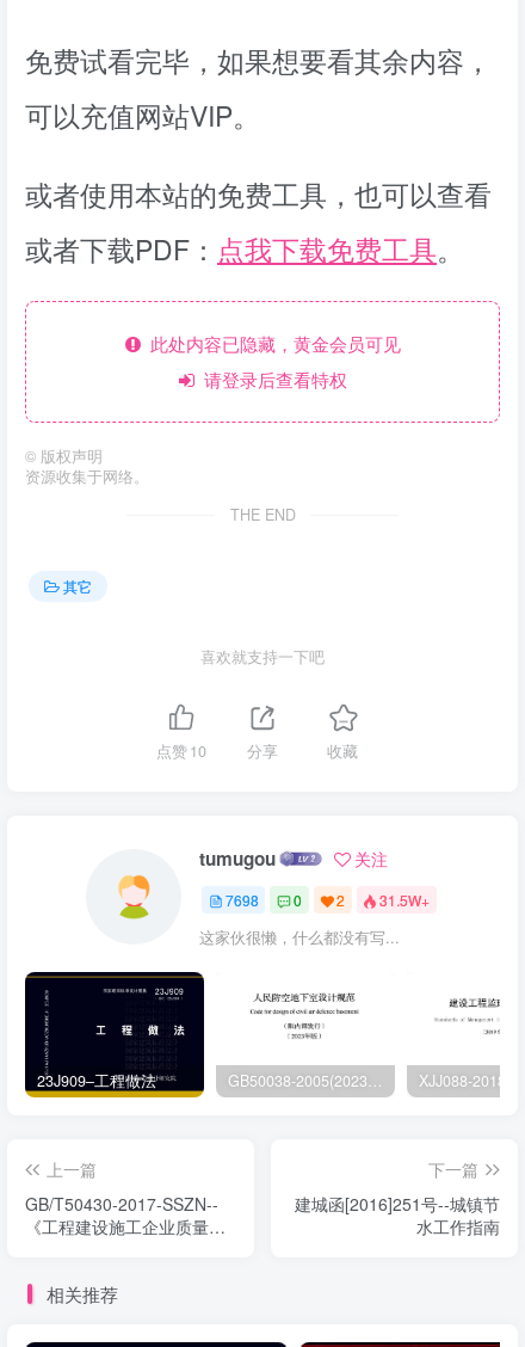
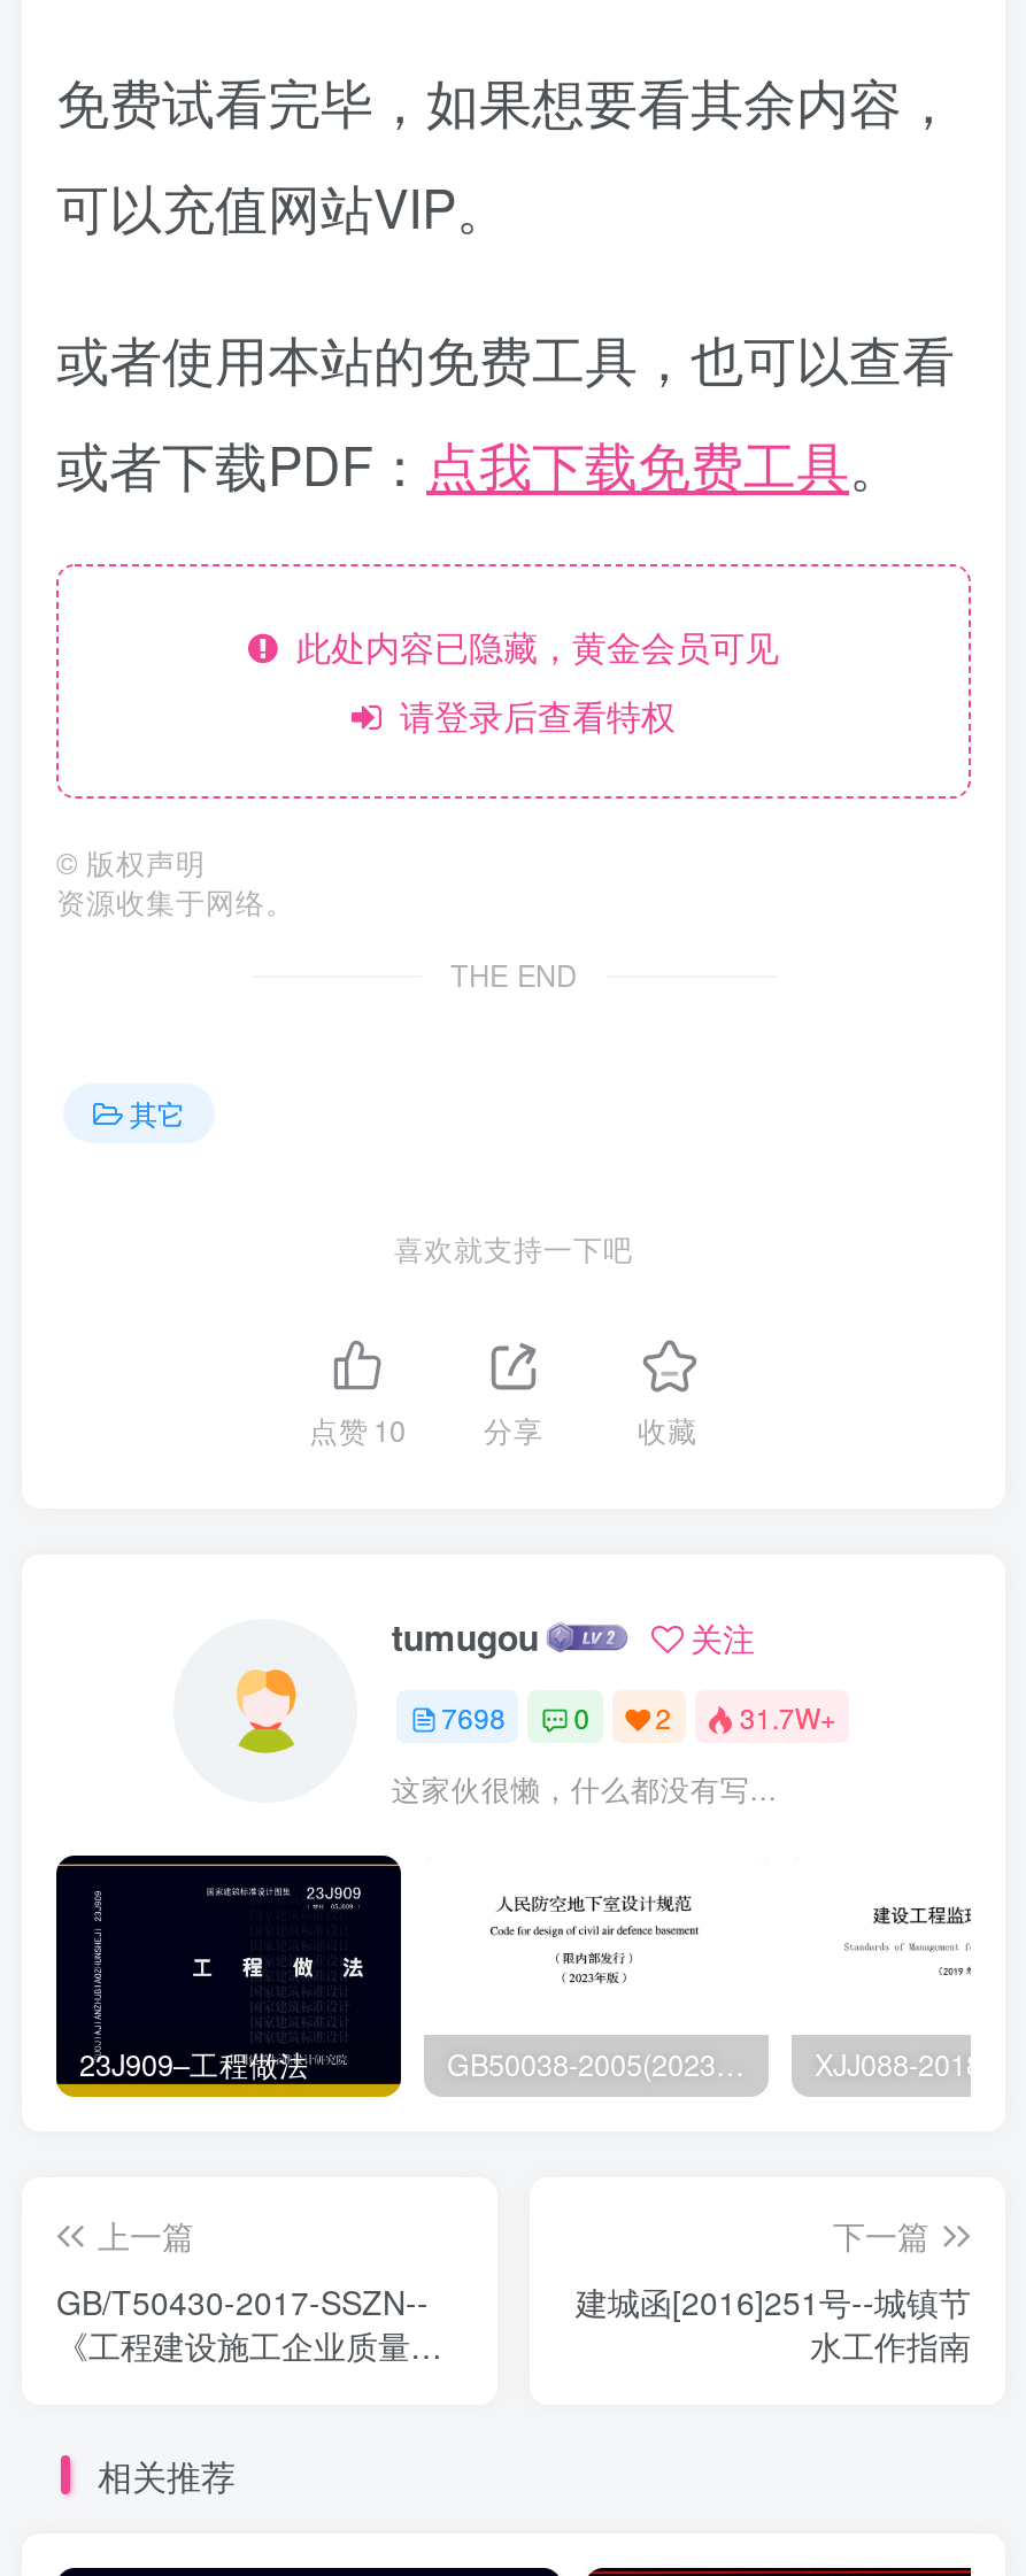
[225,890,430,910] 7698 0 2 31.5W+ -> [441,1697,836,1736] 7698 0 2 31.7W+

